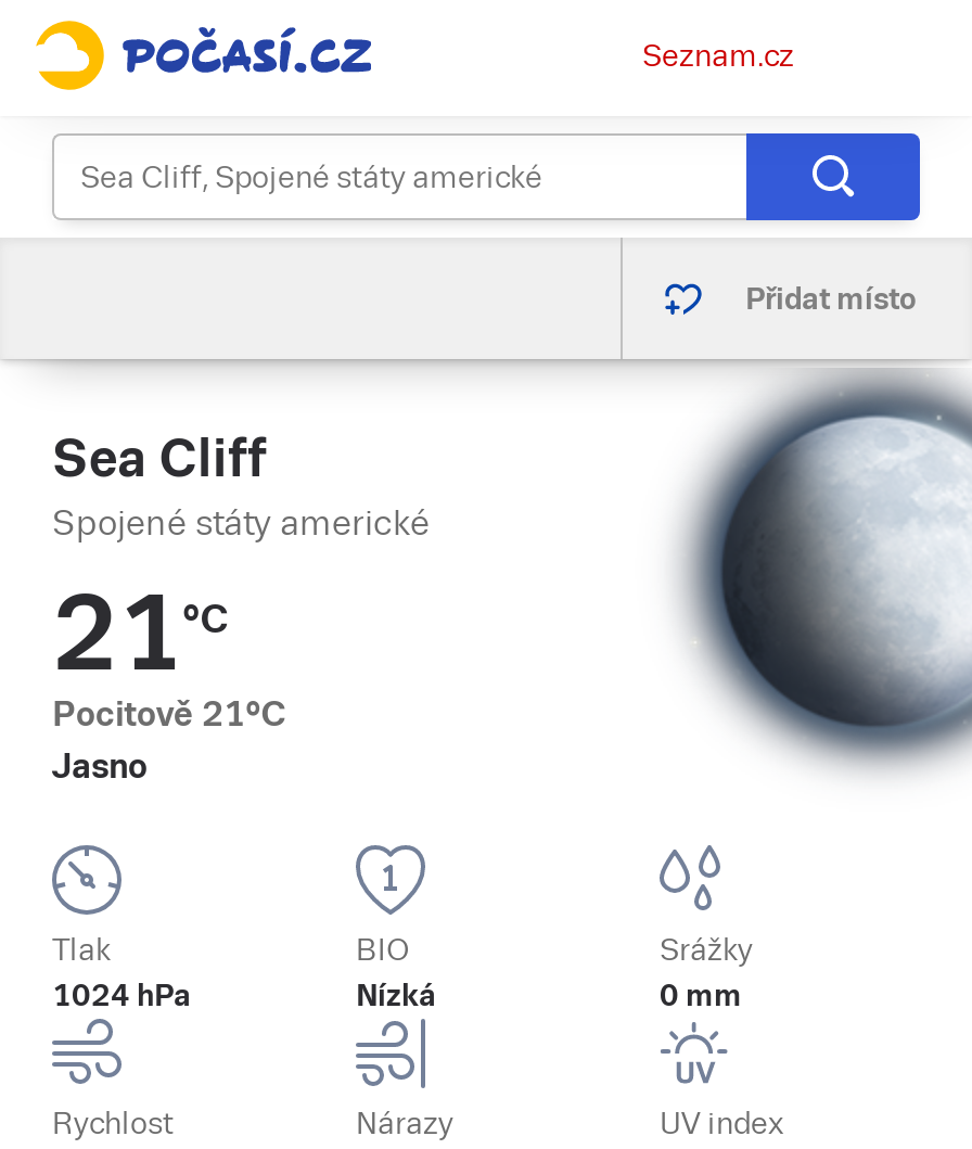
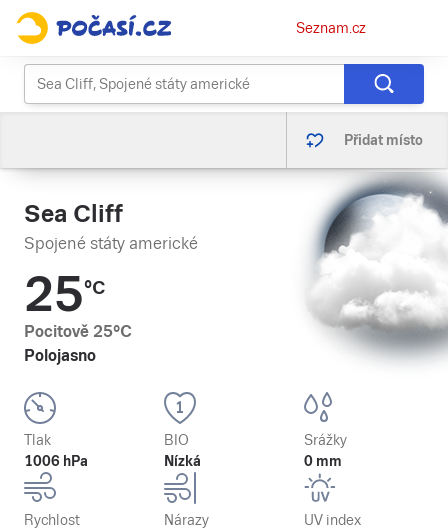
[673,394,965,748] [image] -> [309,185,445,346] [image]
[52,574,286,787] 21°C | Pocitově 21°C | Jasno -> [24,267,132,365] 25°C | Pocitově 25°C | Polojasno
[52,978,191,1012] 1024 hPa -> [24,453,88,469] 1006 hPa

